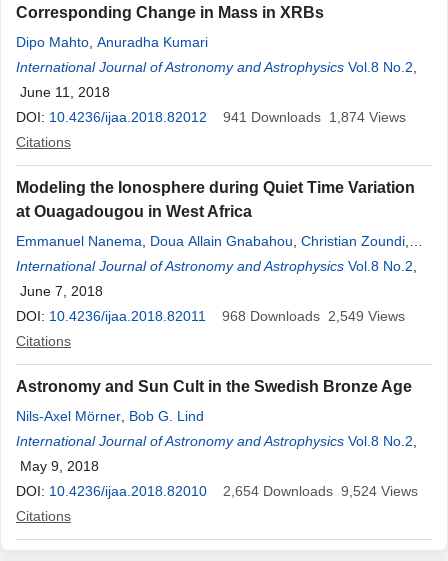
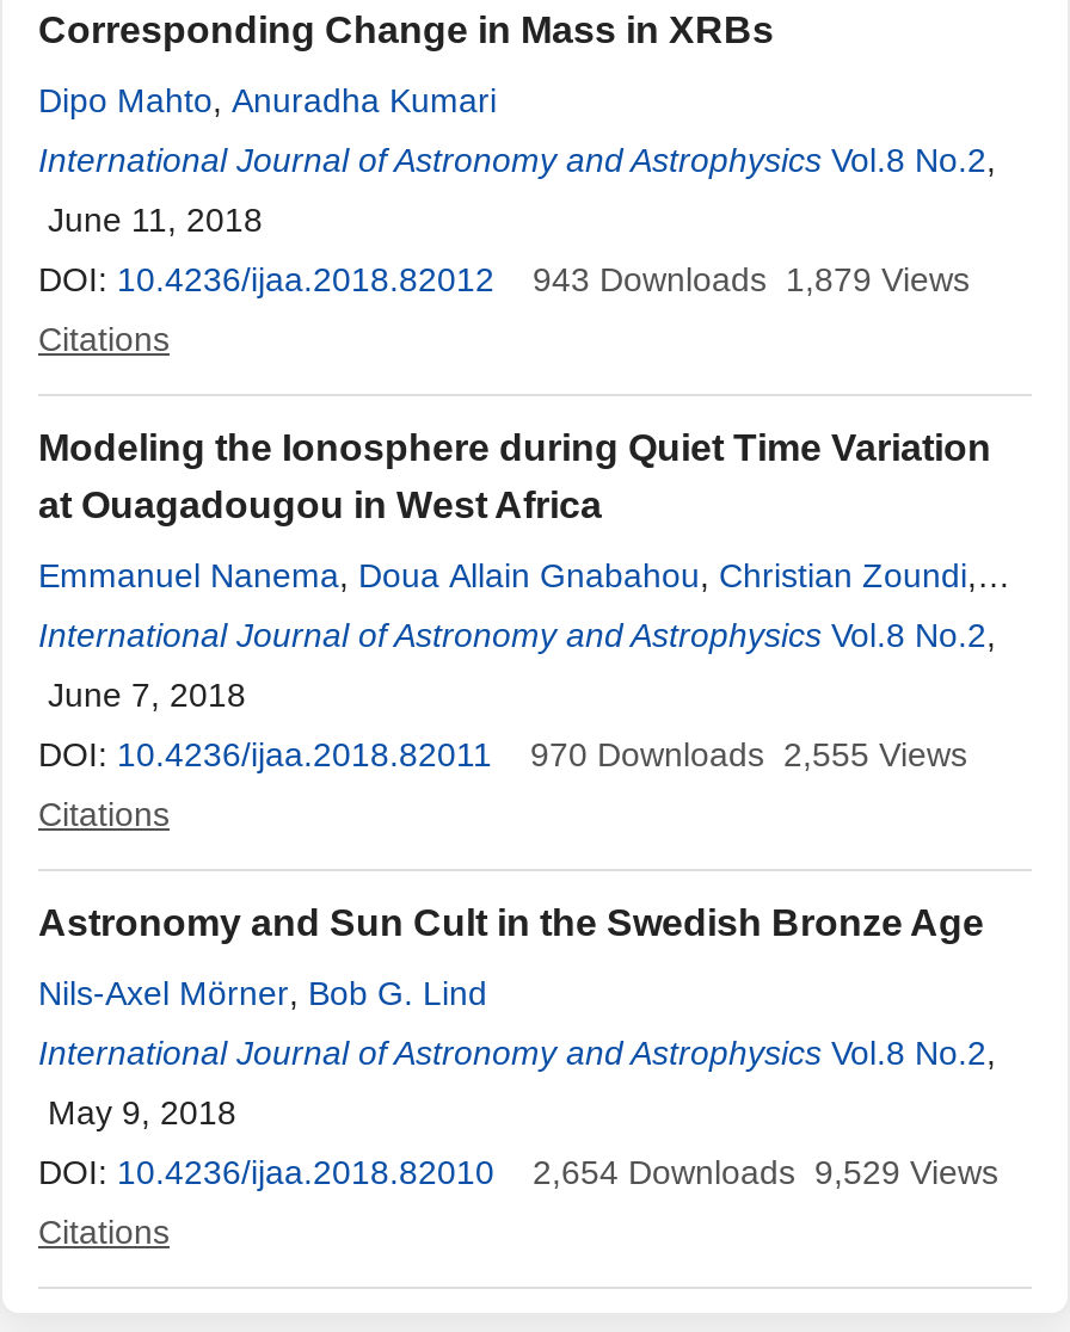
[223,109,406,125] 941 Downloads 1,874 Views -> [533,260,970,298] 943 Downloads 1,879 Views
[222,308,405,324] 968 Downloads 2,549 Views -> [530,735,967,773] 970 Downloads 2,555 Views
[223,483,418,499] 2,654 Downloads 9,524 Views -> [533,1153,998,1191] 2,654 Downloads 9,529 Views

